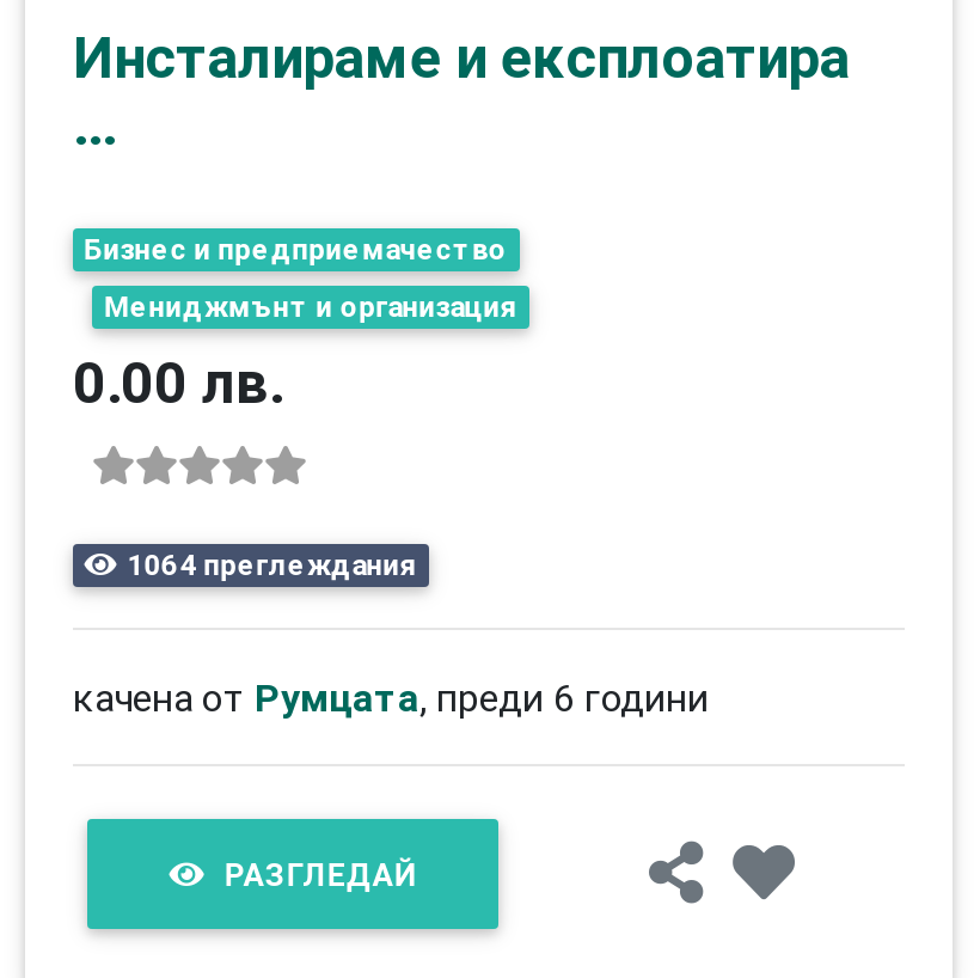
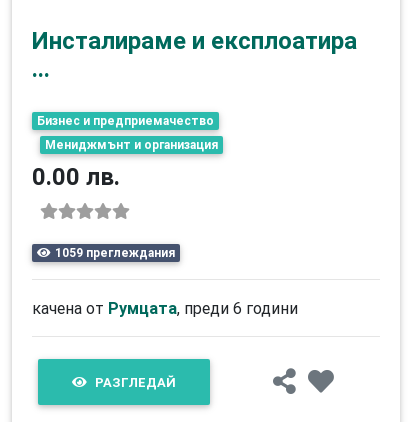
[127,547,417,583] 1064 преглеждания -> [55,245,175,260] 1059 преглеждания

